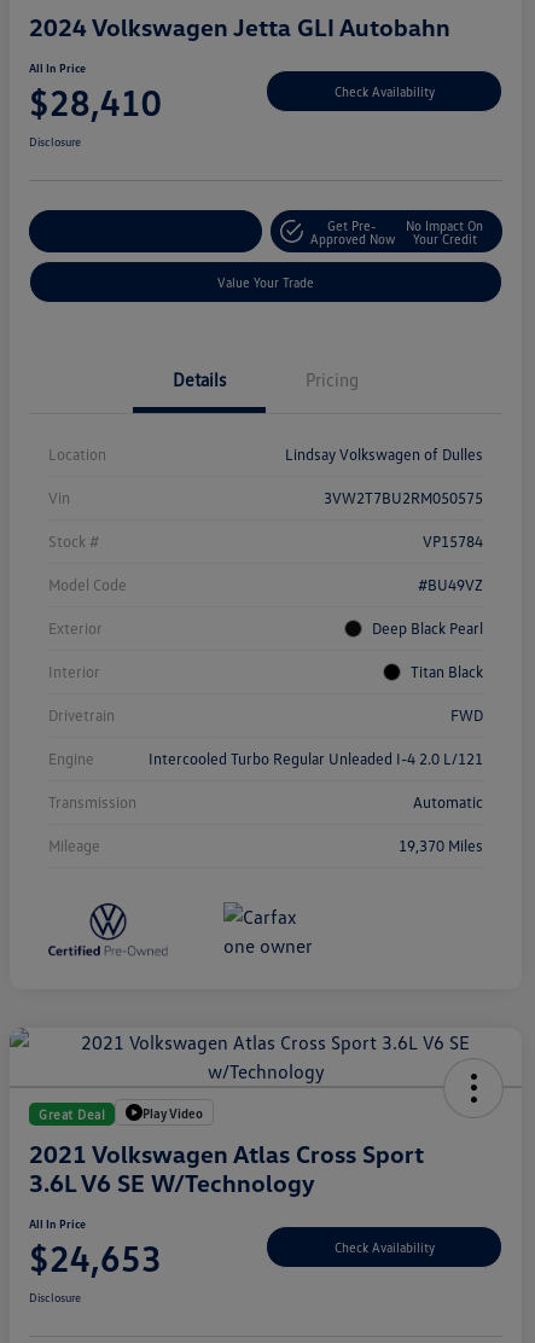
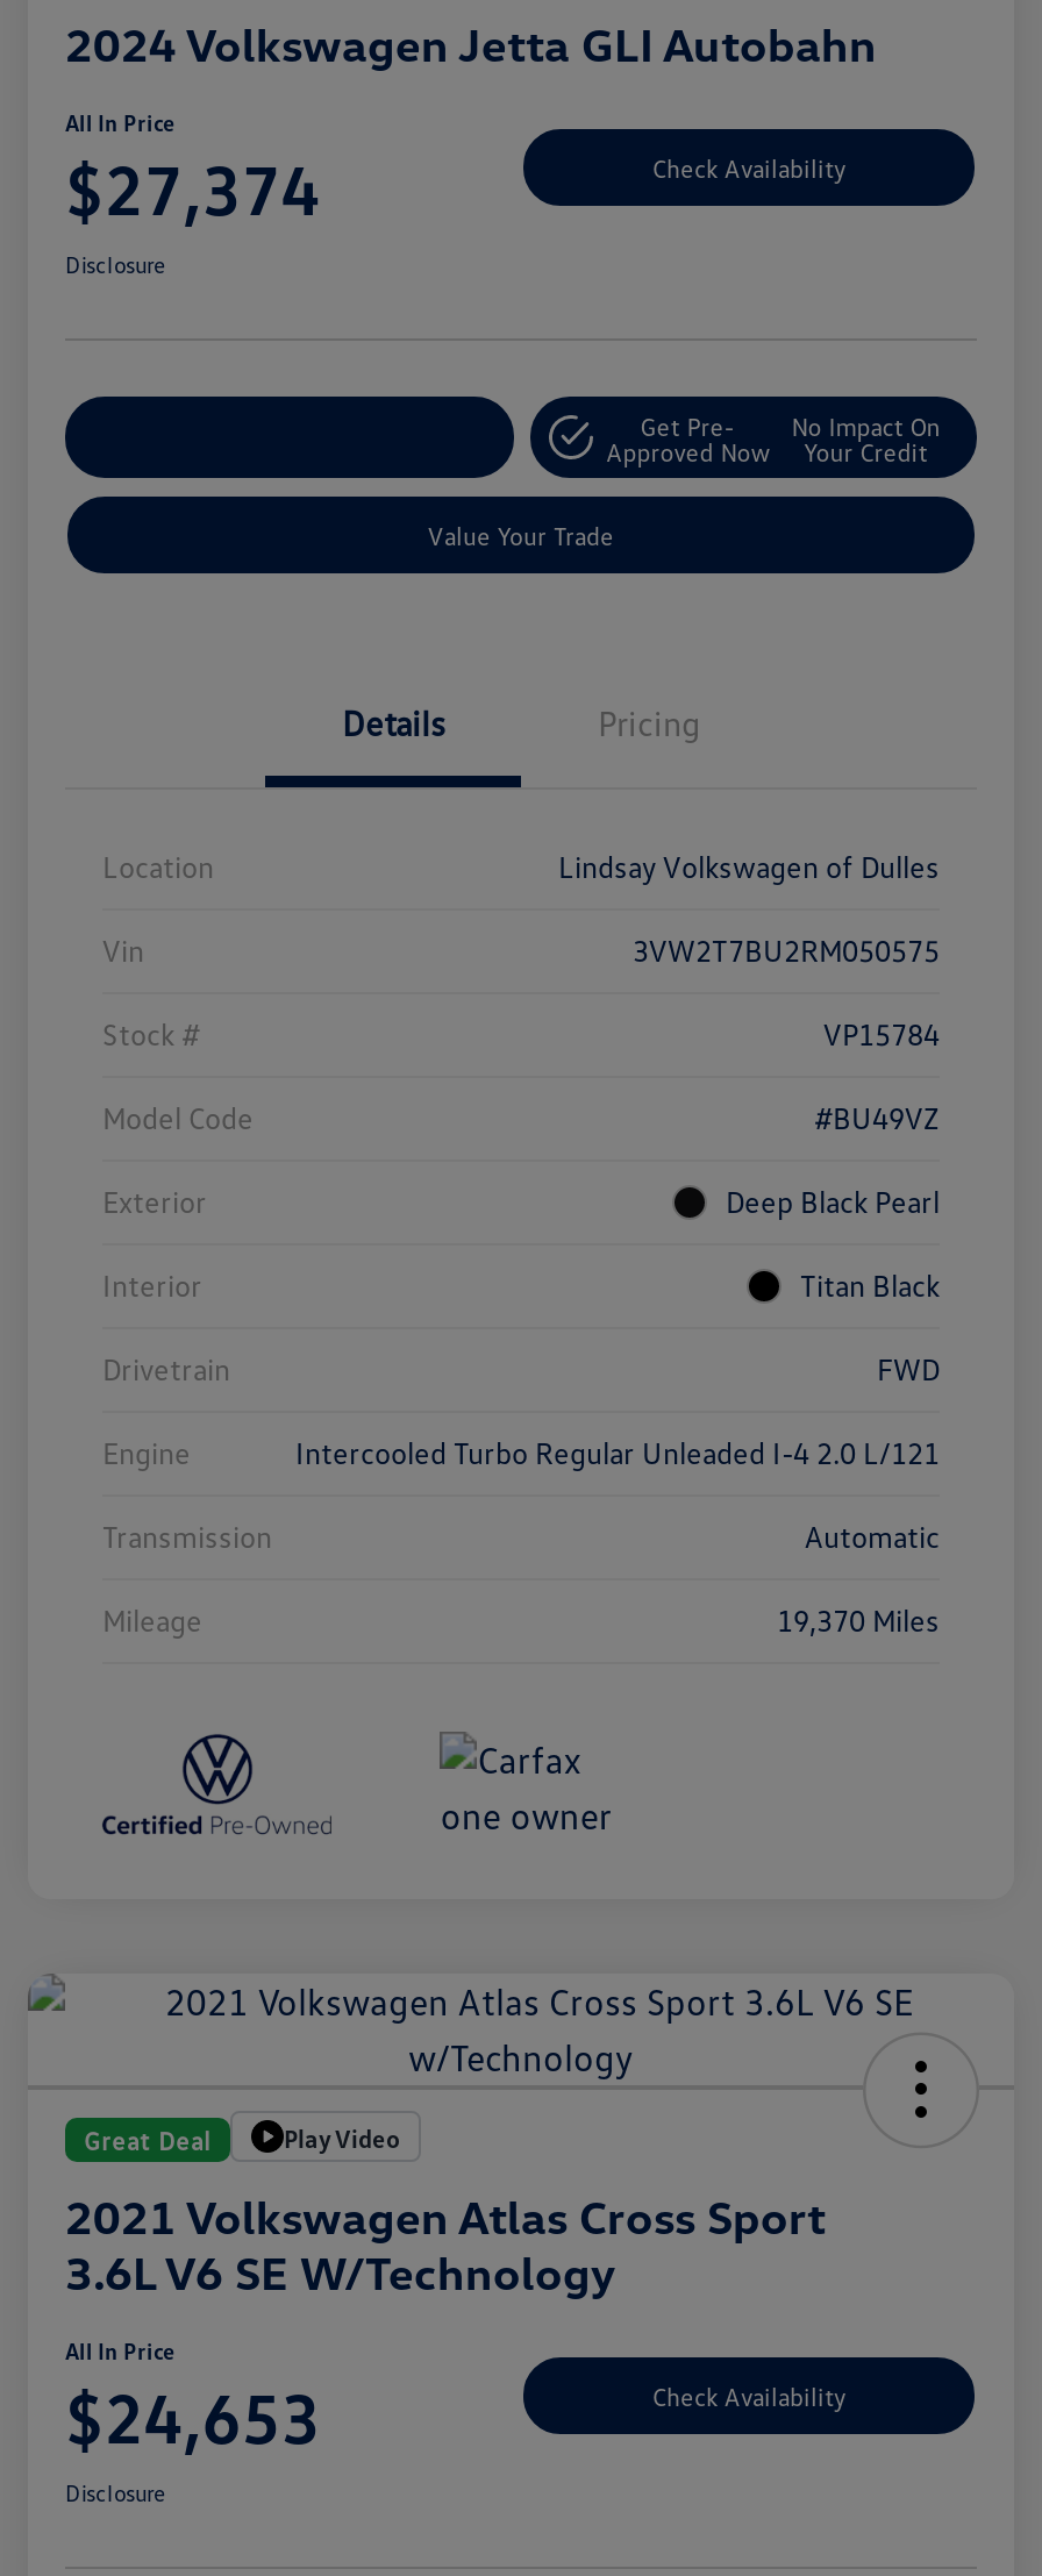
[29,80,162,125] $28,410 -> [65,146,321,232] $27,374

